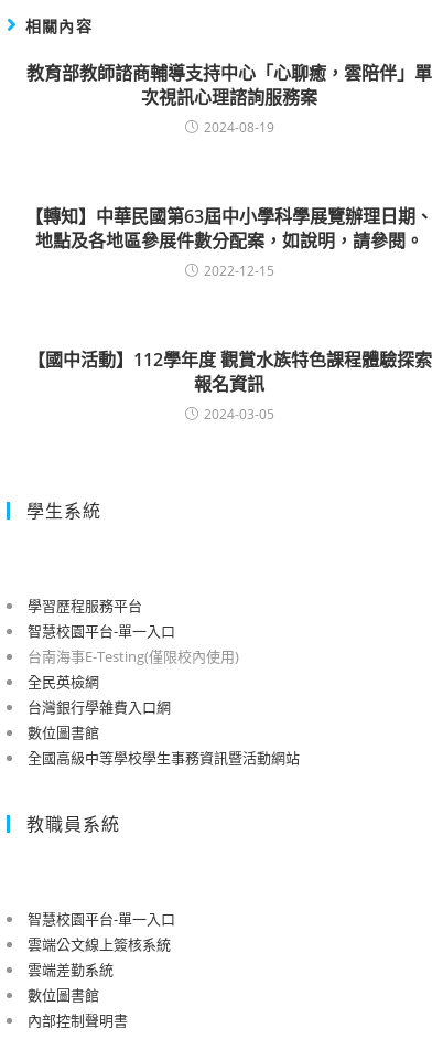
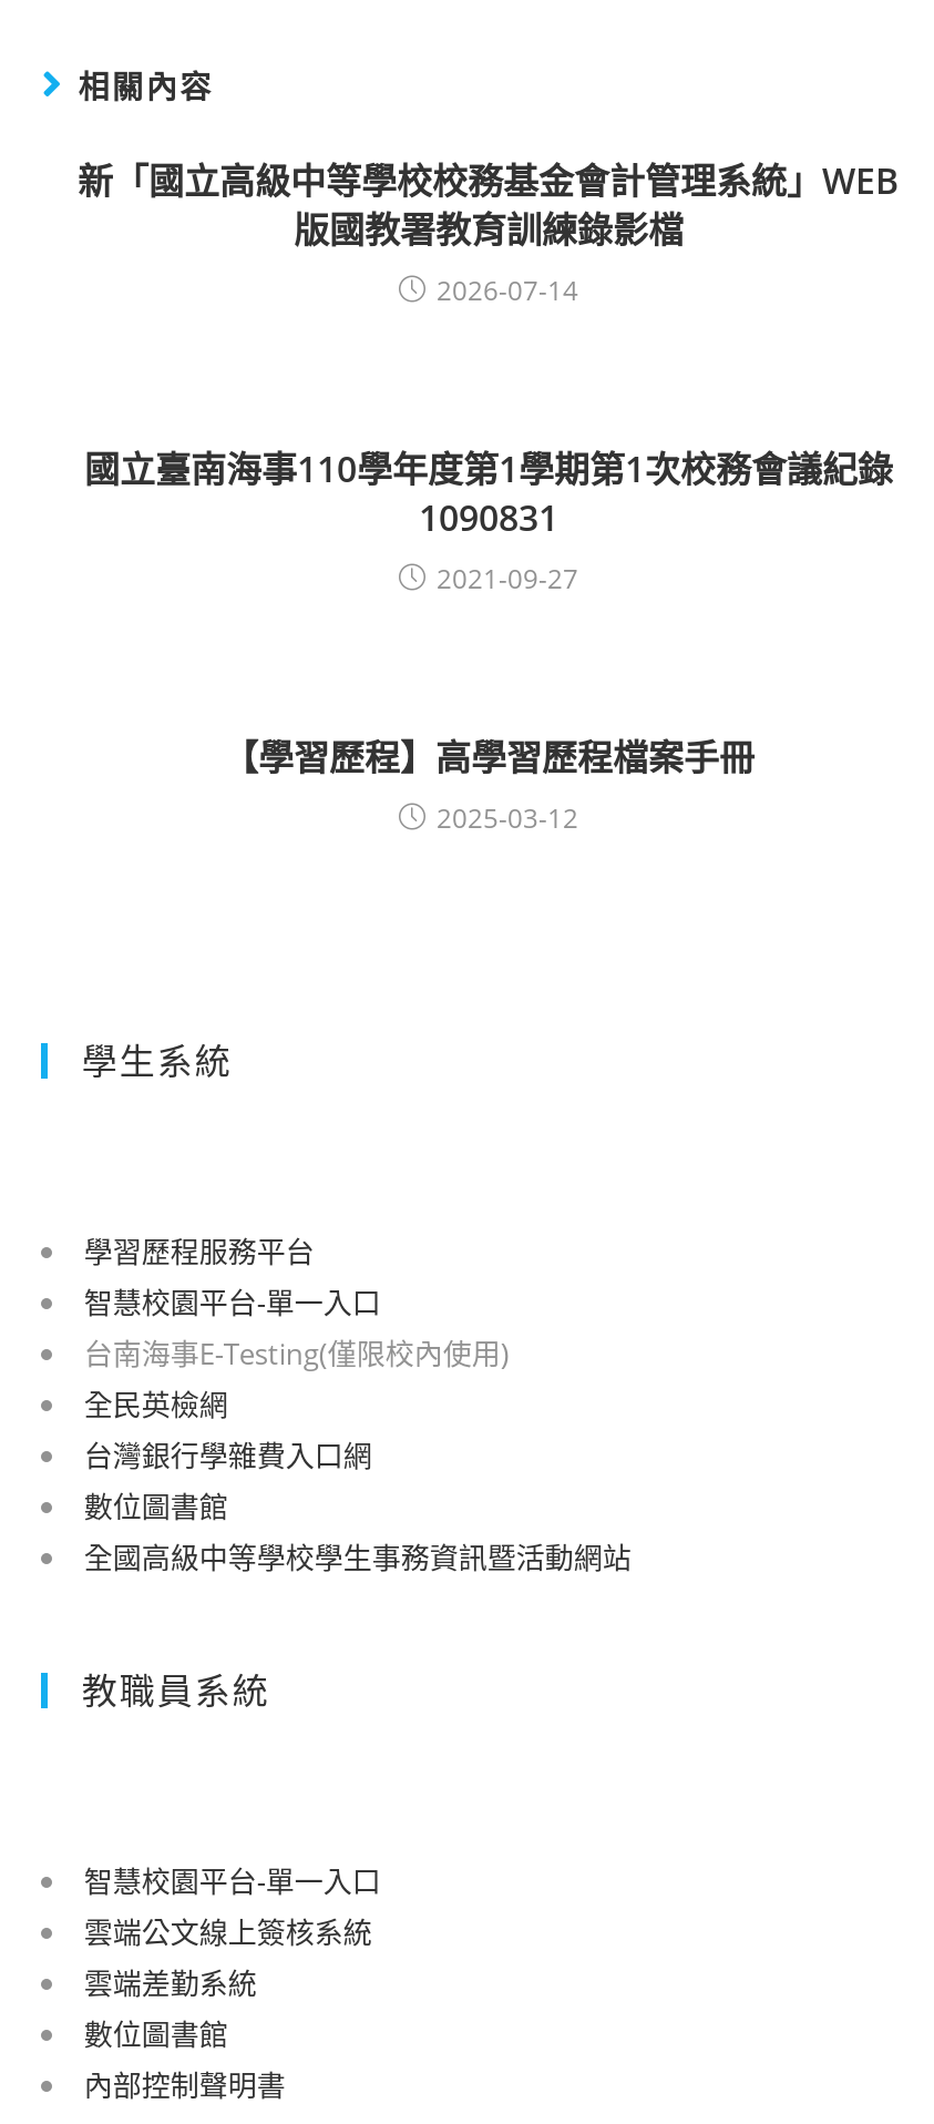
[26,61,432,137] 教育部教師諮商輔導支持中心「心聊癒，雲陪伴」單 | 次視訊心理諮詢服務案 | 2024-08-19 -> [78,156,900,309] 新「國立高級中等學校校務基金會計管理系統」WEB | 版國教署教育訓練錄影檔 | 2026-07-14
[25,204,433,280] 【轉知】中華民國第63屆中小學科學展覽辦理日期、 | 地點及各地區參展件數分配案，如說明，請參閱。 | 2022-12-15 -> [84,444,893,597] 國立臺南海事110學年度第1學期第1次校務會議紀錄 | 1090831 | 2021-09-27
[27,347,431,423] 【國中活動】112學年度 觀賞水族特色課程體驗探索 | 報名資訊 | 2024-03-05 -> [223,733,755,837] 【學習歷程】高學習歷程檔案手冊 | 2025-03-12

